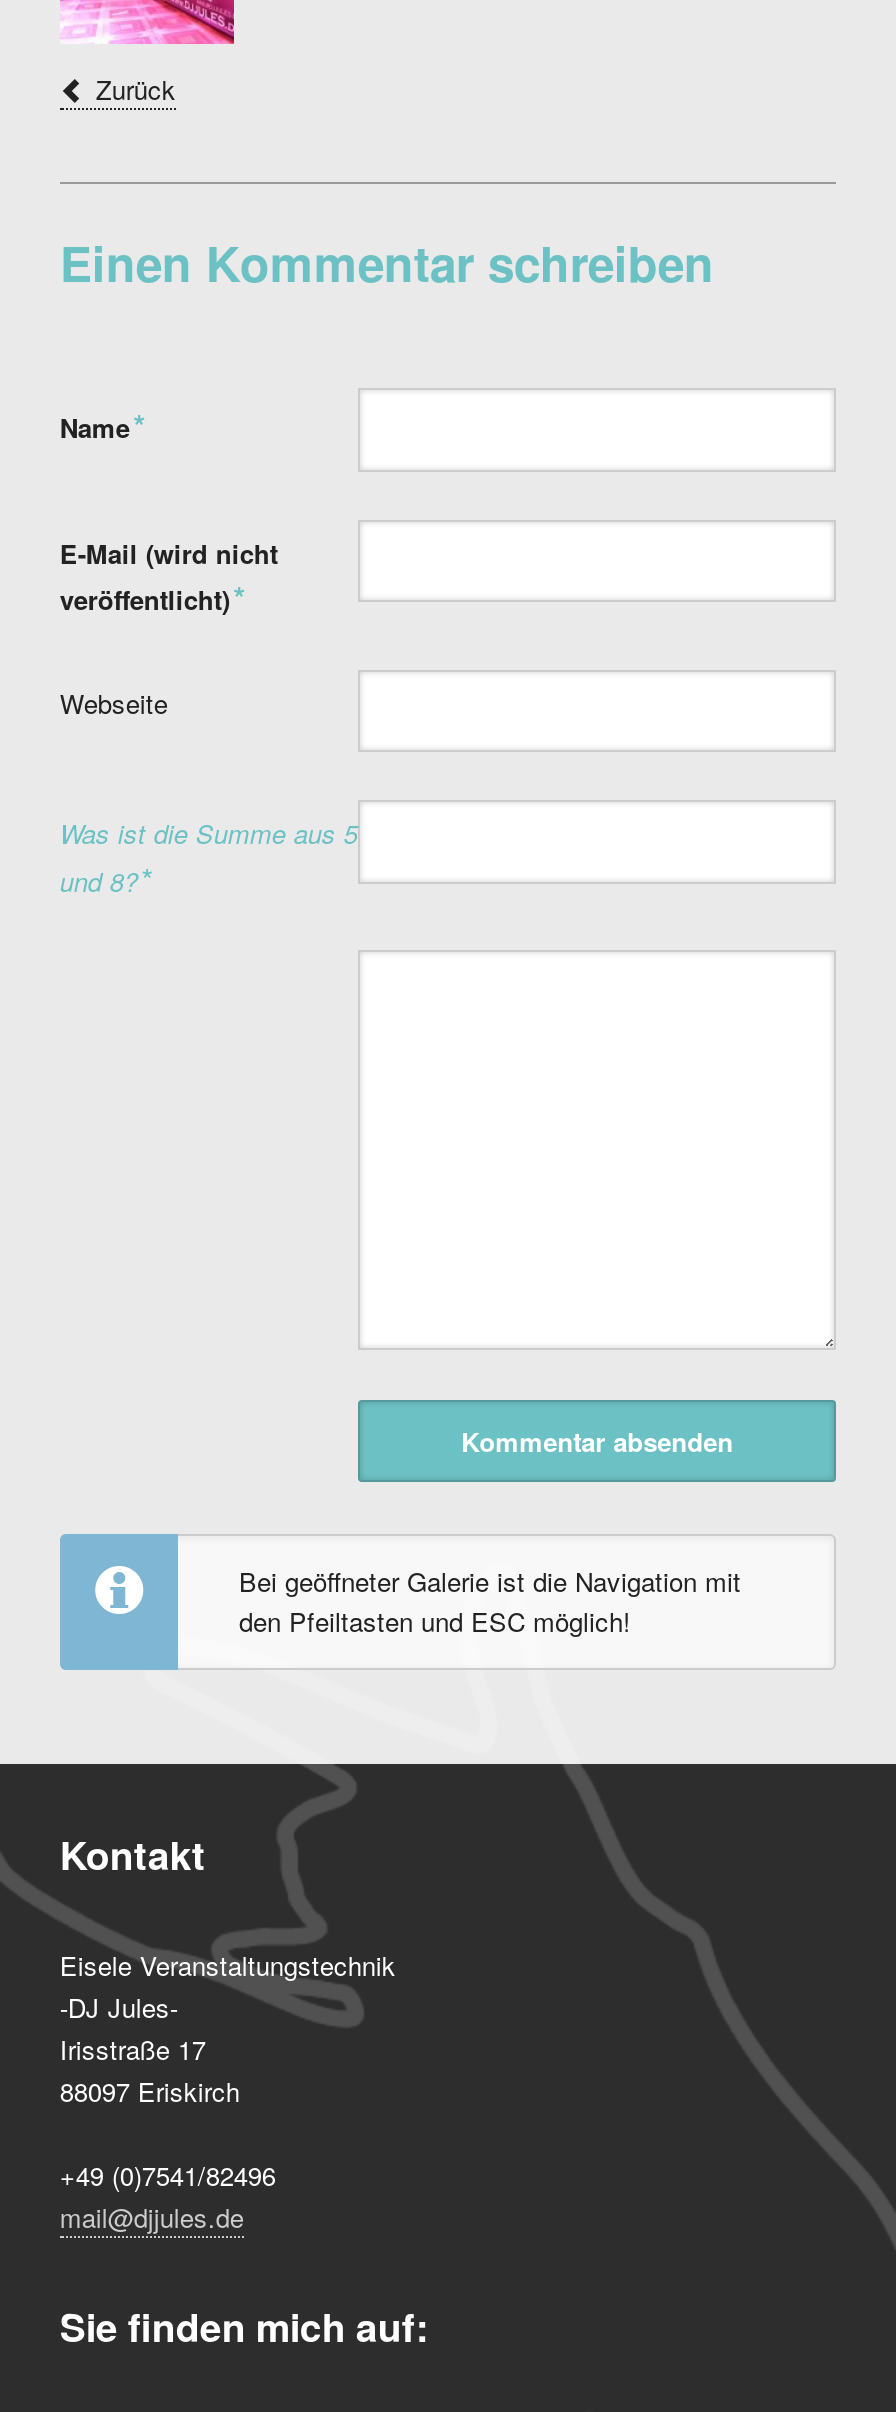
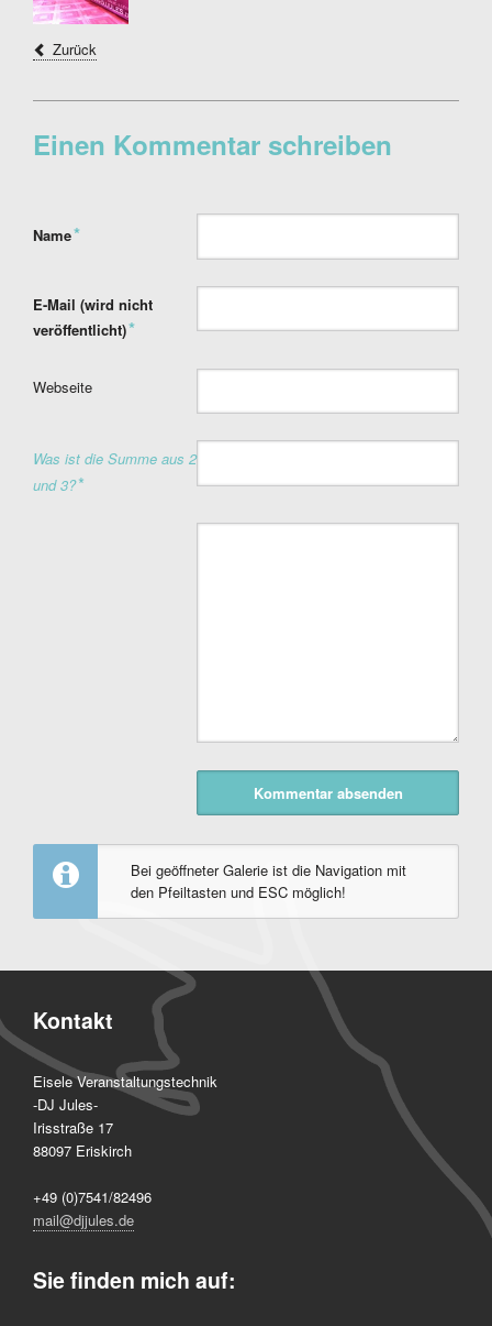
[60,815,358,853] Was ist die Summe aus 5 -> [33,448,196,469] Was ist die Summe aus 2
[60,857,153,901] und 8? * -> [33,471,84,496] und 3? *

